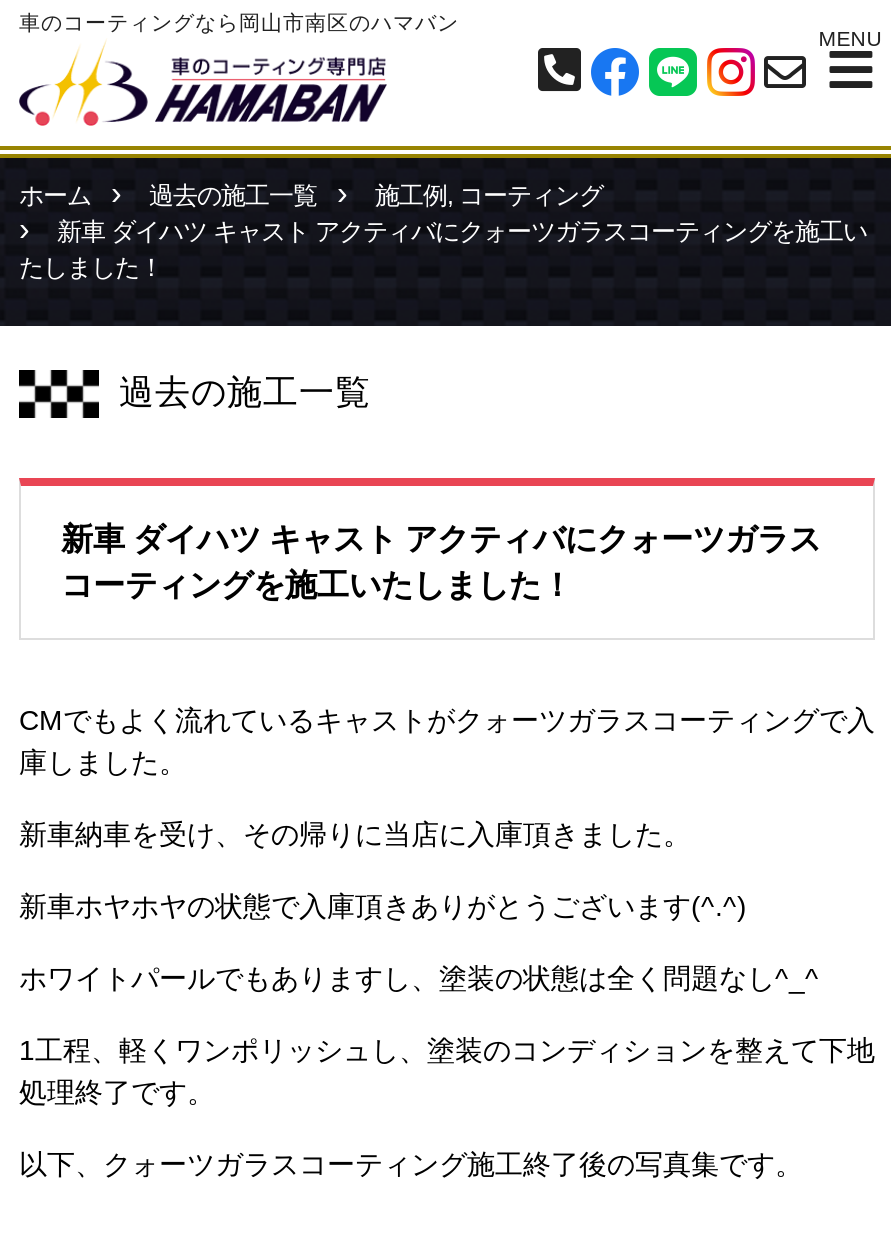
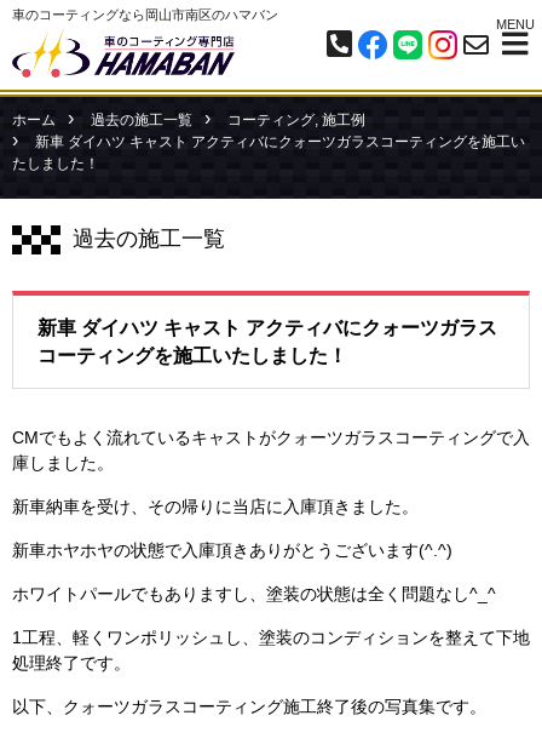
[375,182,603,210] 施工例,コーティング -> [227,111,365,128] コーティング,施工例

